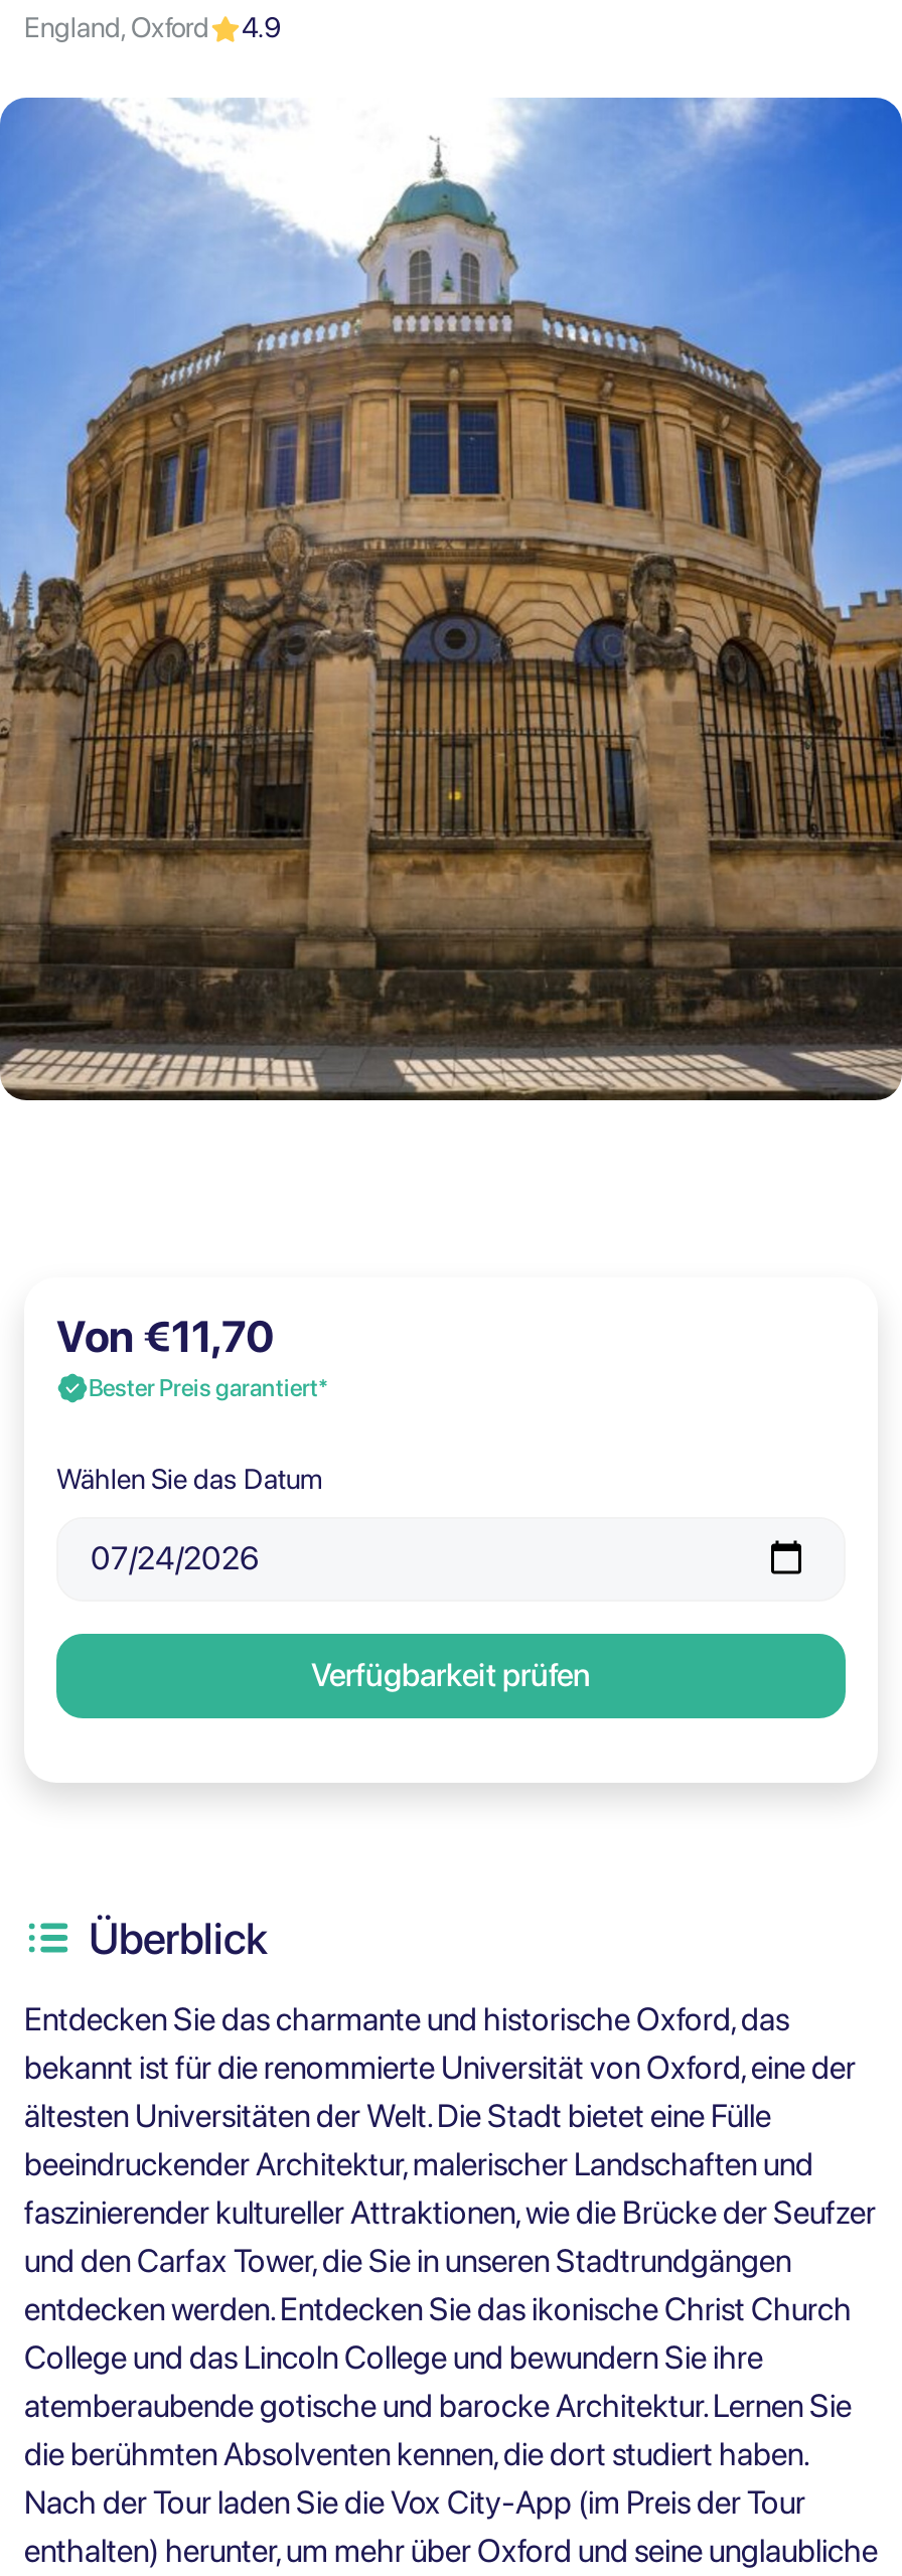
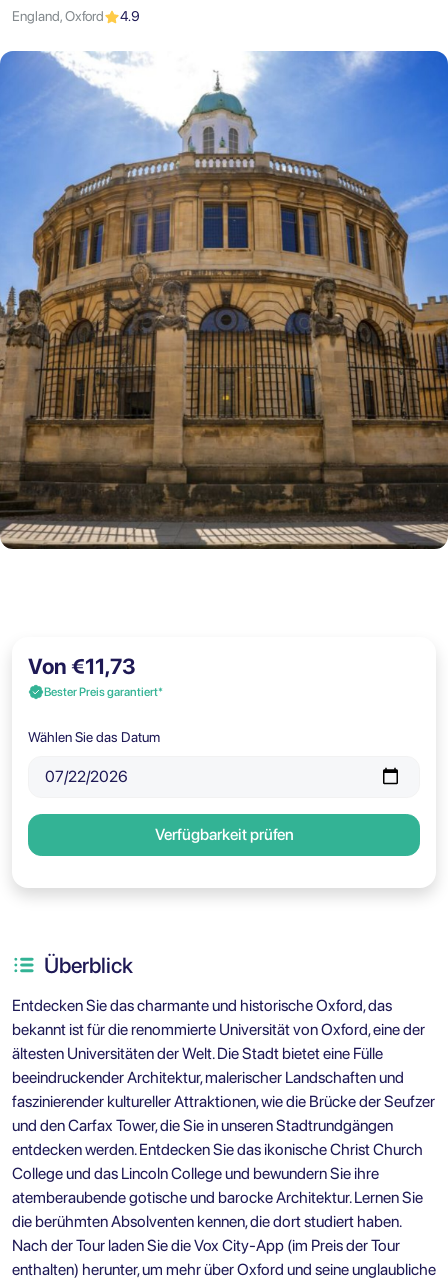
[56,1309,274,1362] Von €11,70 -> [28,653,136,679] Von €11,73

